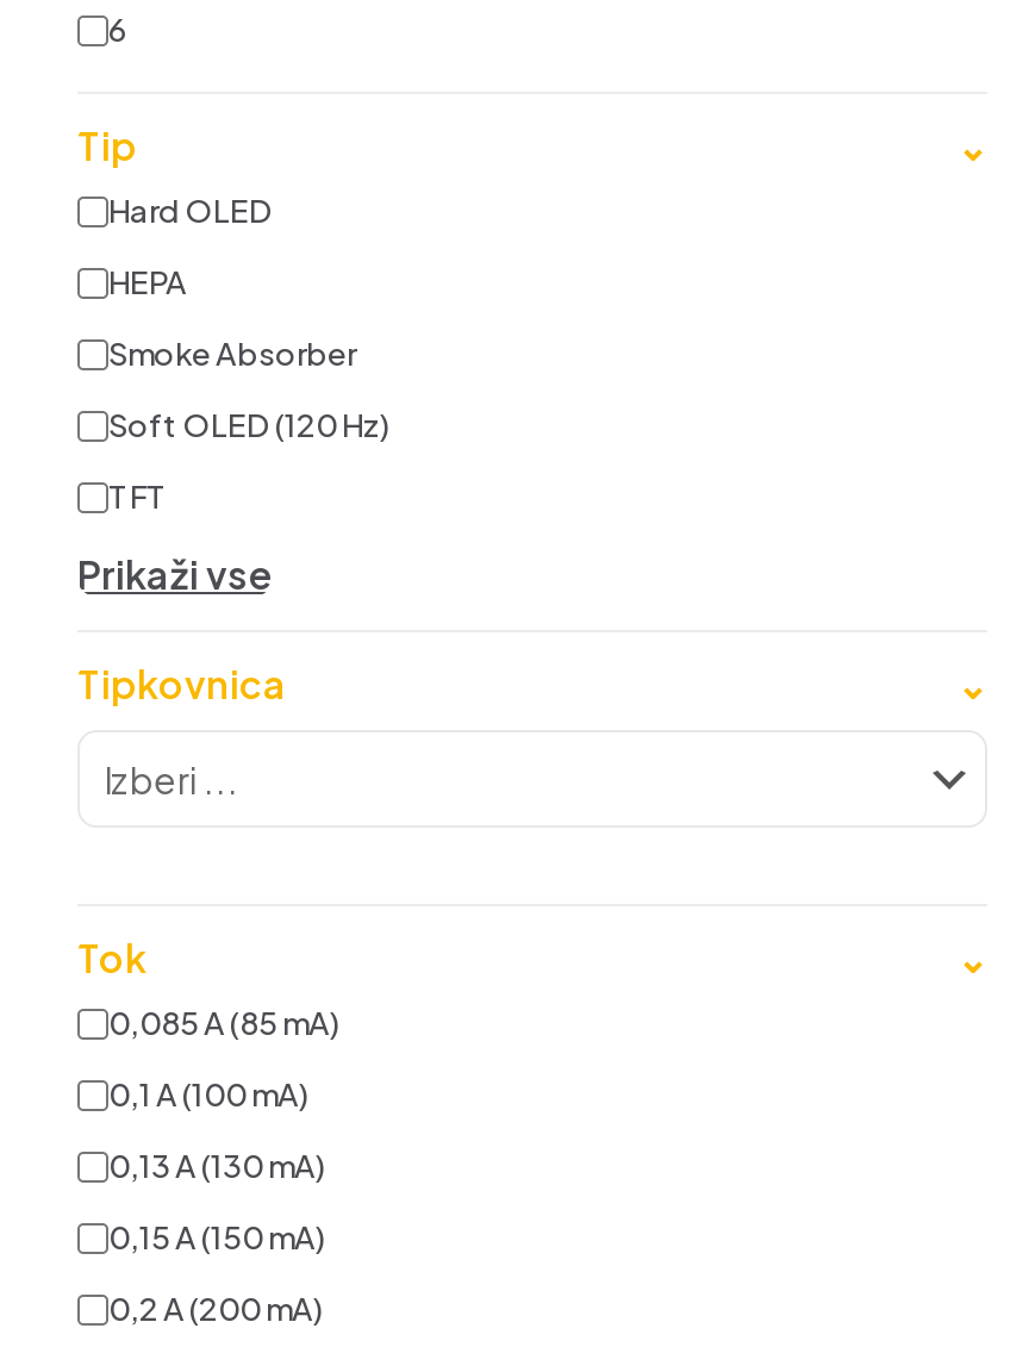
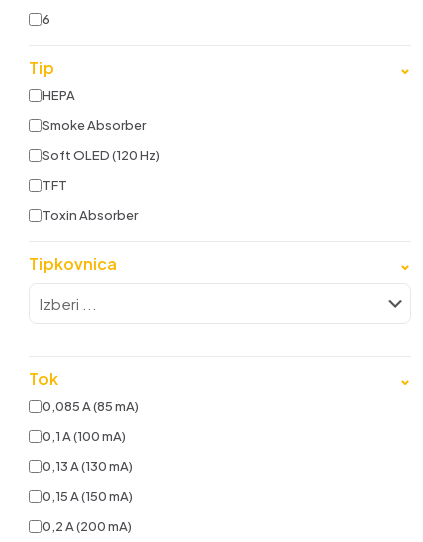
[108,192,273,230] Hard OLED -> none
[77,549,273,599] Prikaži vse -> [42,207,138,223] Toxin Absorber

